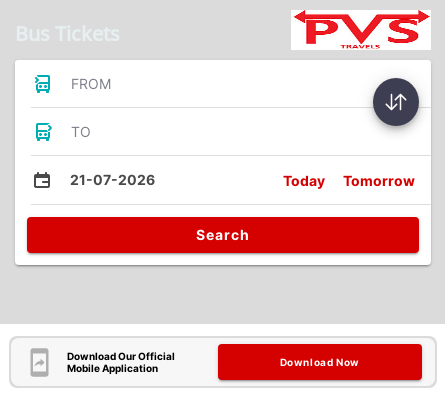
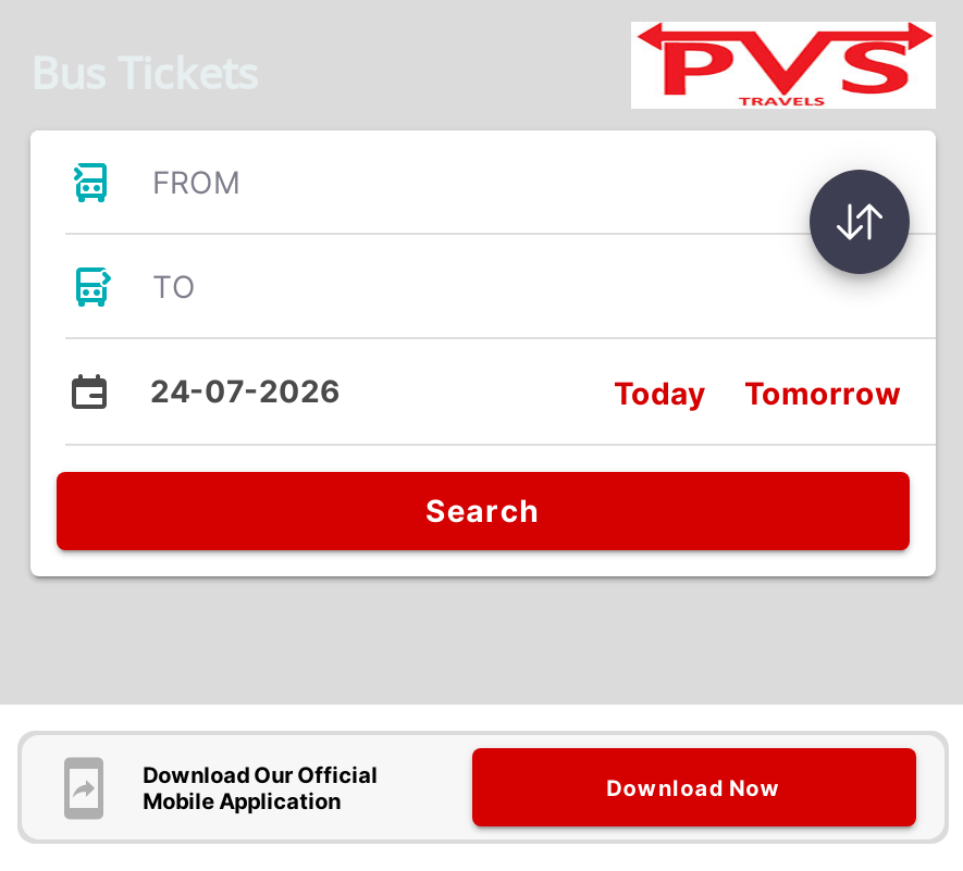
[70,171,155,188] 21-07-2026 -> [150,372,339,409] 24-07-2026

